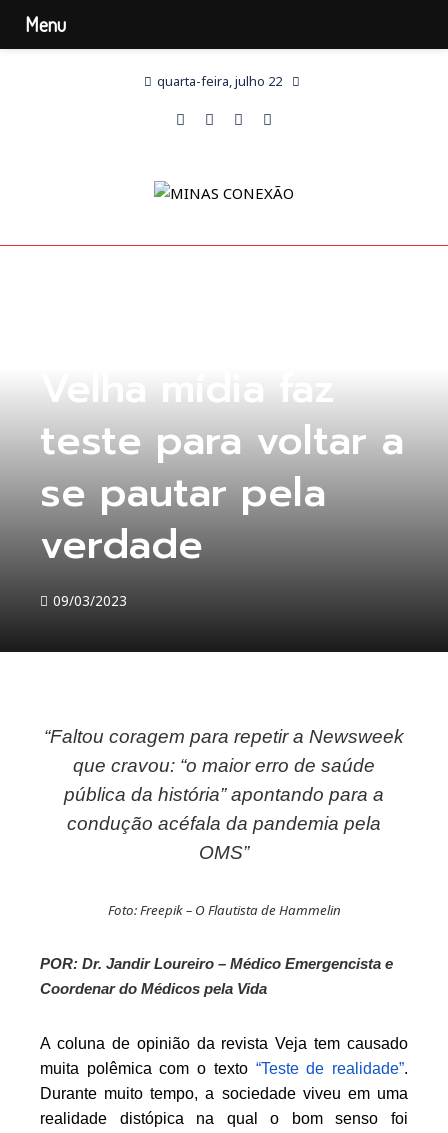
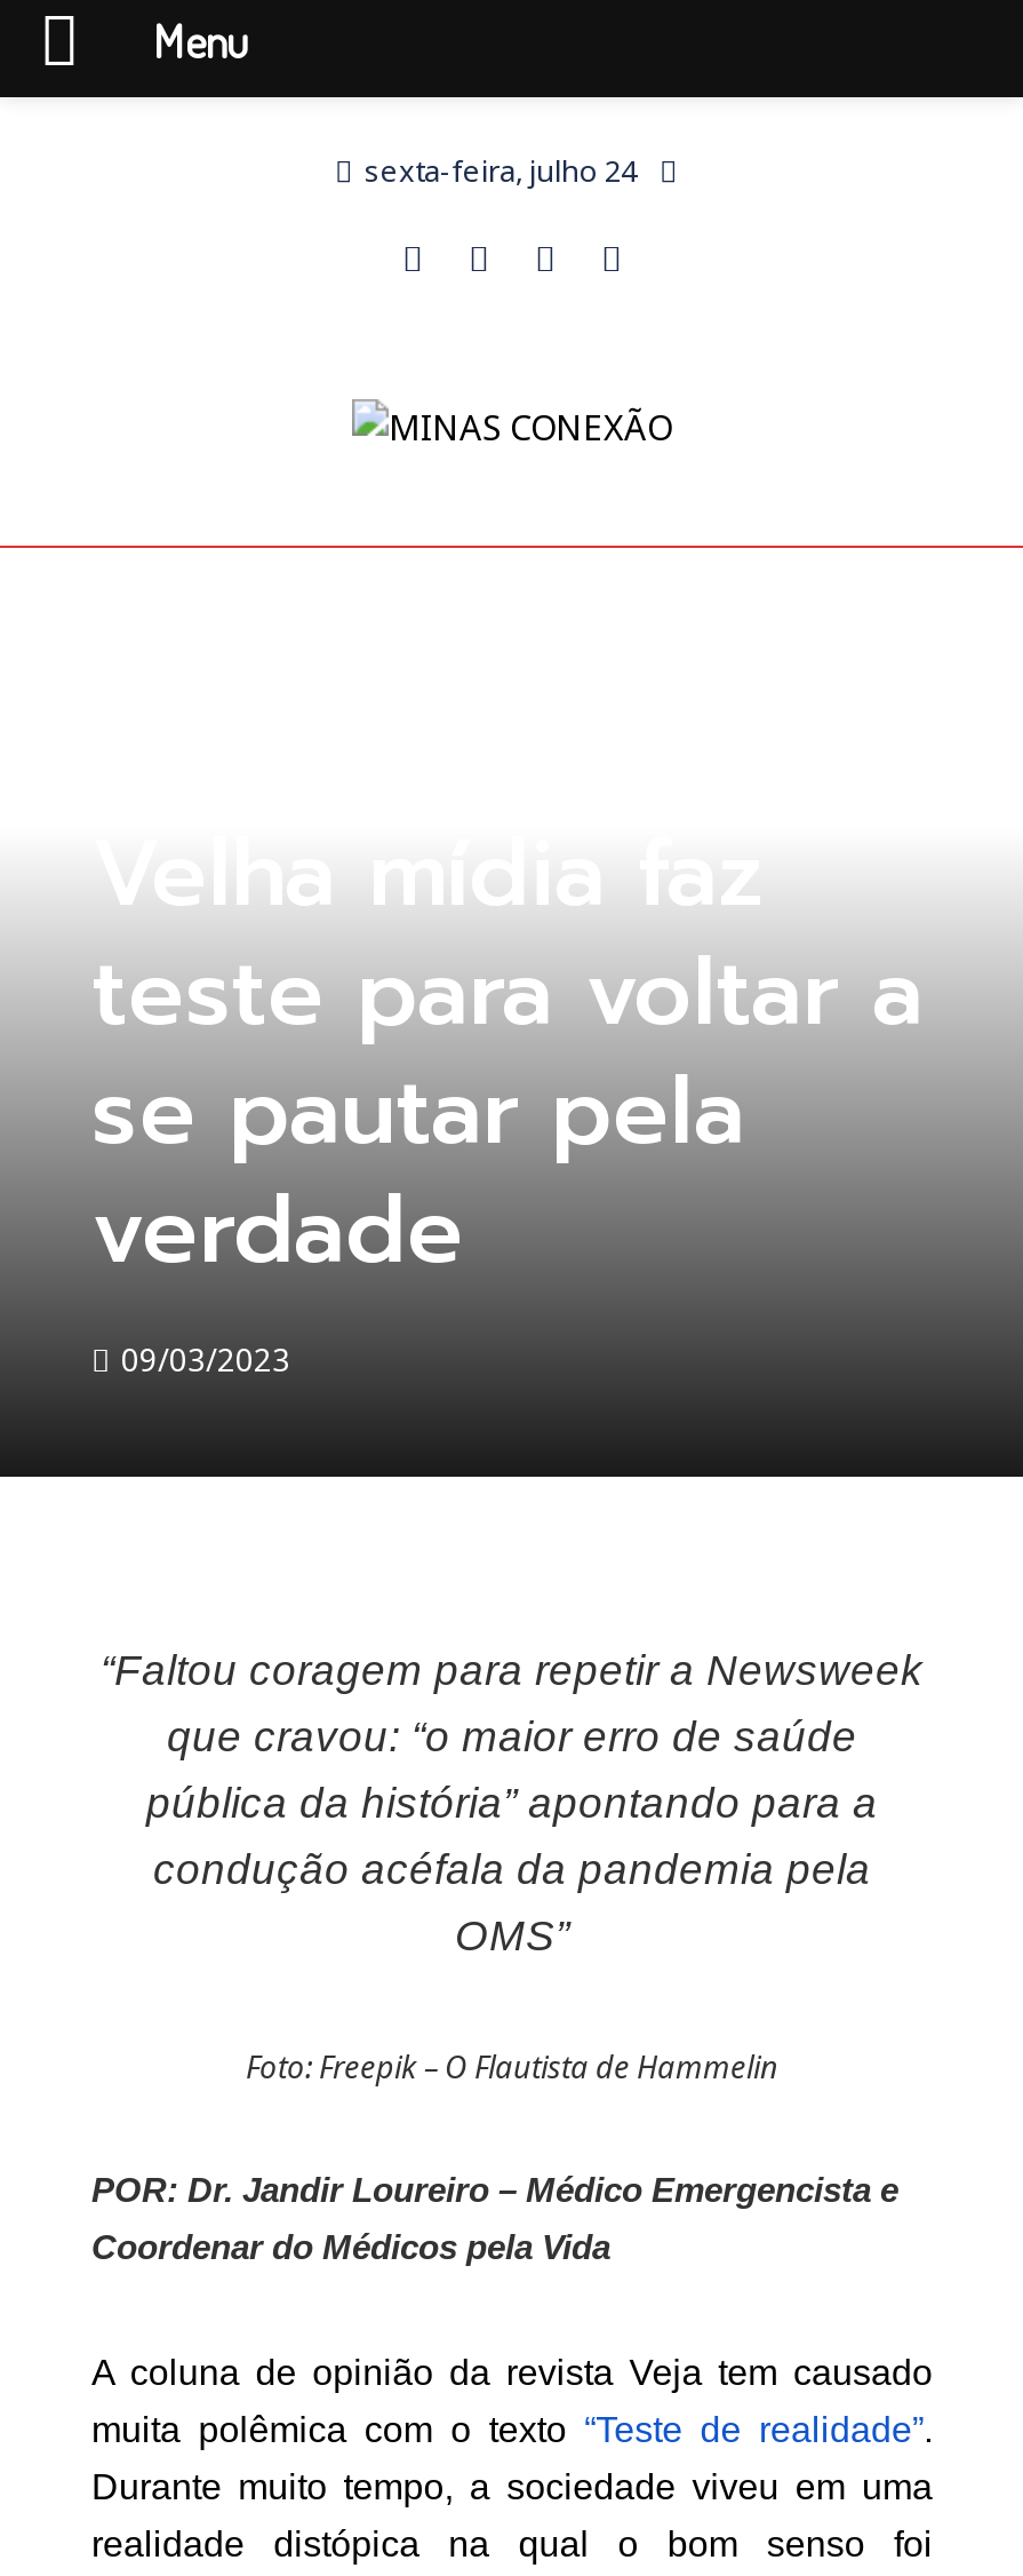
[156,72,281,90] quarta-feira, julho 22 -> [365,150,637,191] sexta-feira, julho 24

